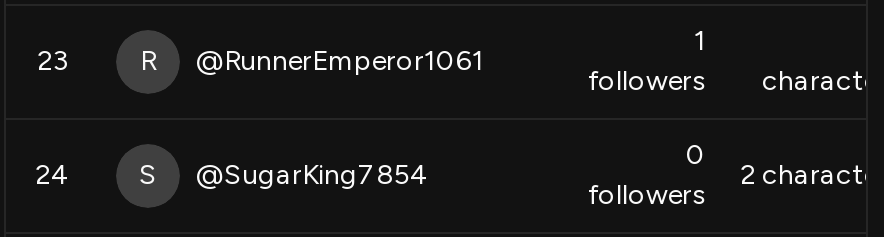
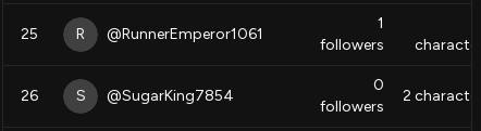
[37,44,69,78] 23 -> [20,25,38,43] 25
[35,158,71,192] 24 -> [20,87,38,105] 26

